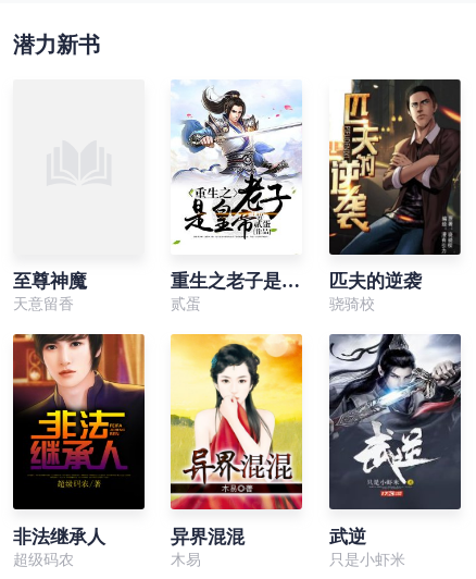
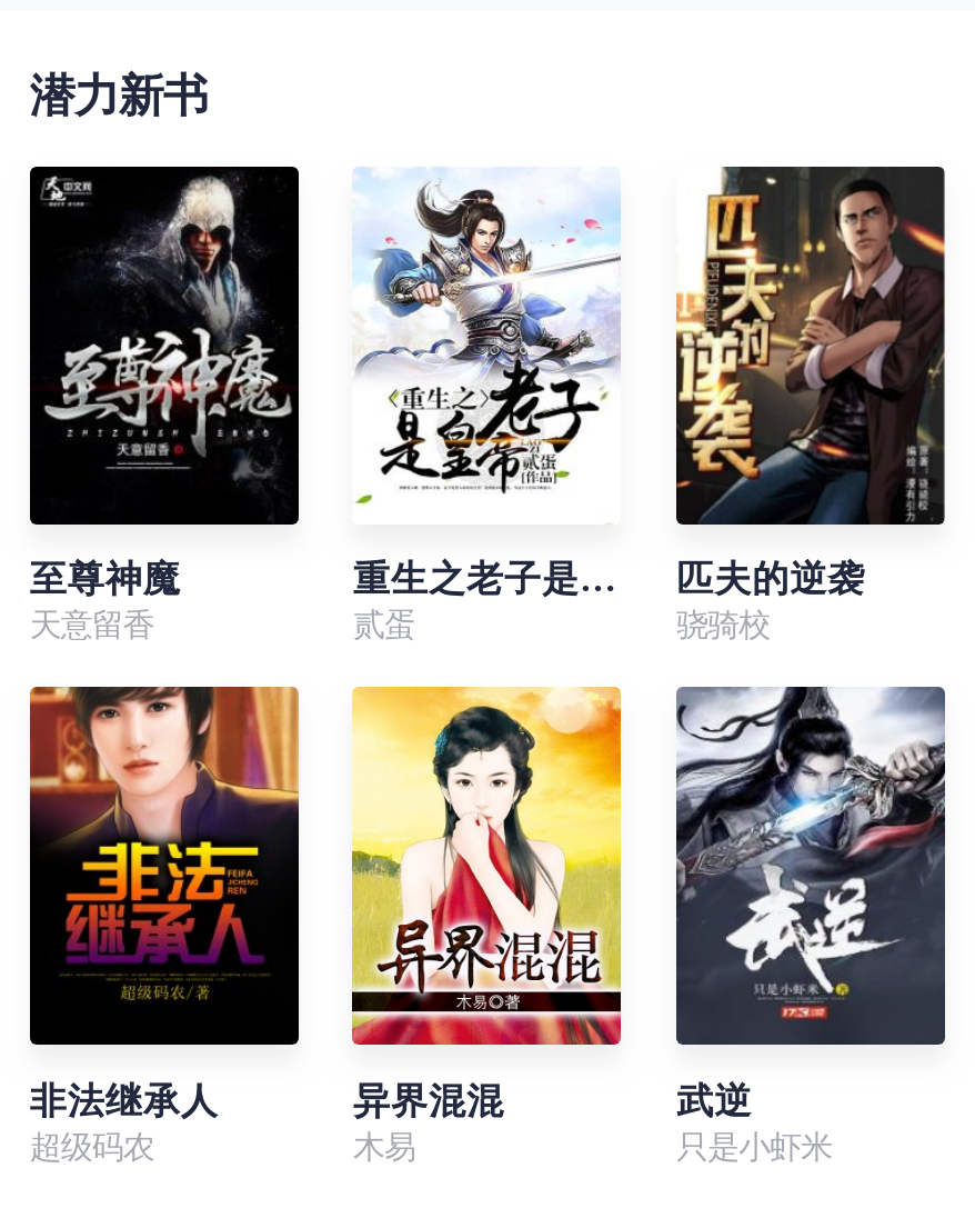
none -> [28,164,301,527] [image]

